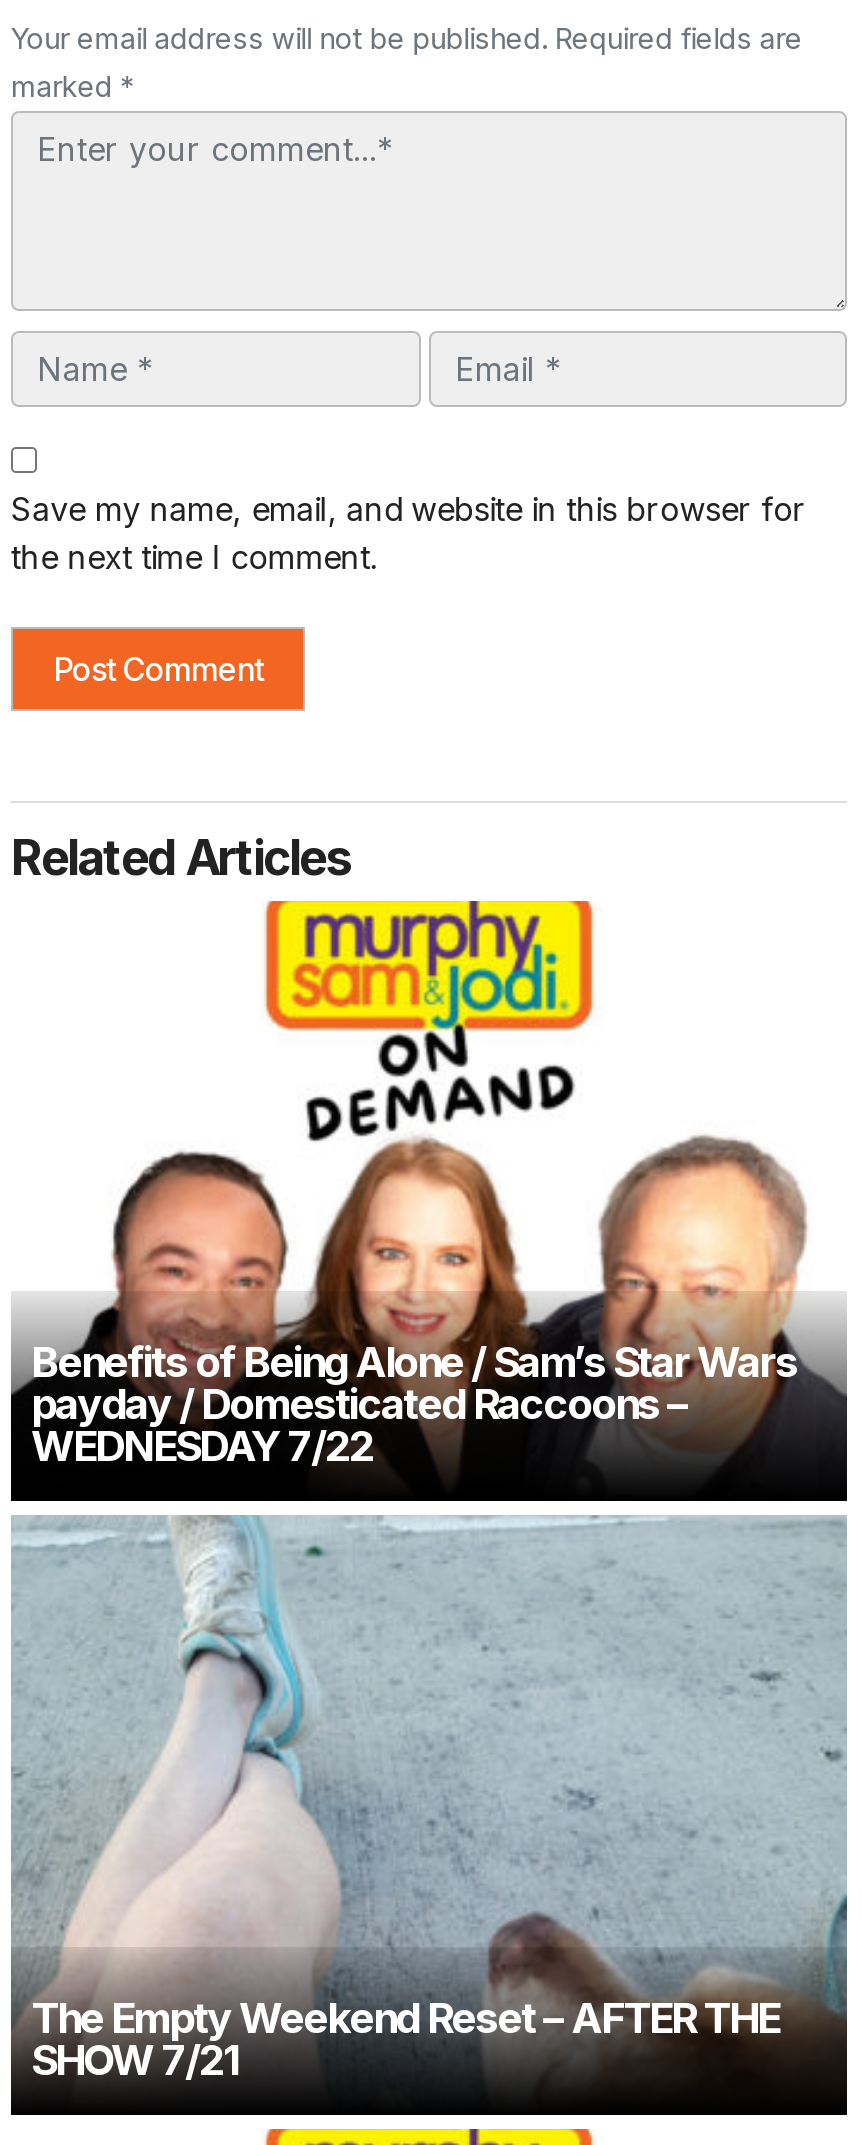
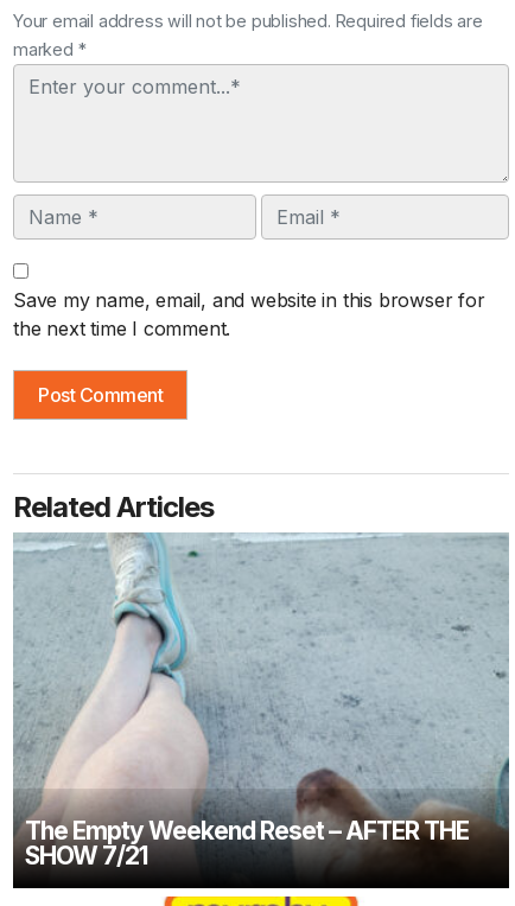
[13,899,847,1471] [image] | Benefits of Being Alone / Sam’s Star Wars | payday / Domesticated Raccoons – | WEDNESDAY 7/22 -> none

